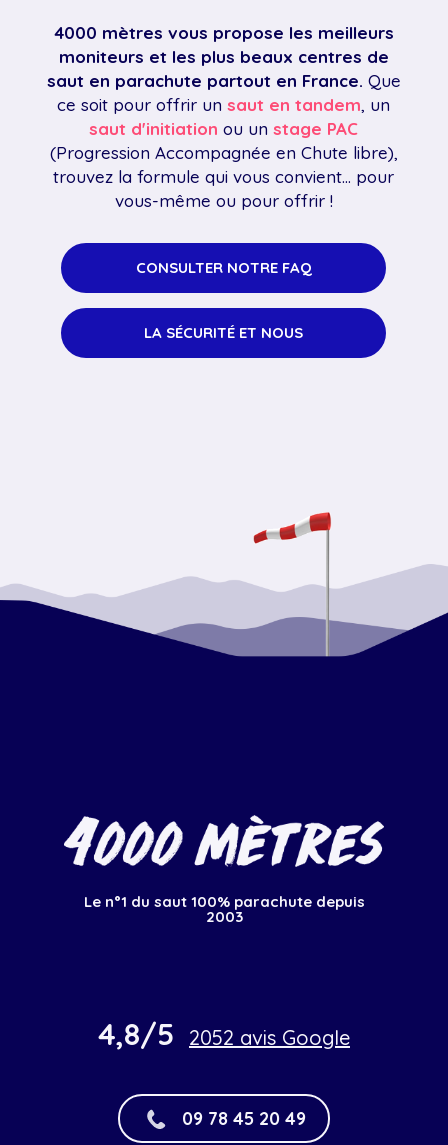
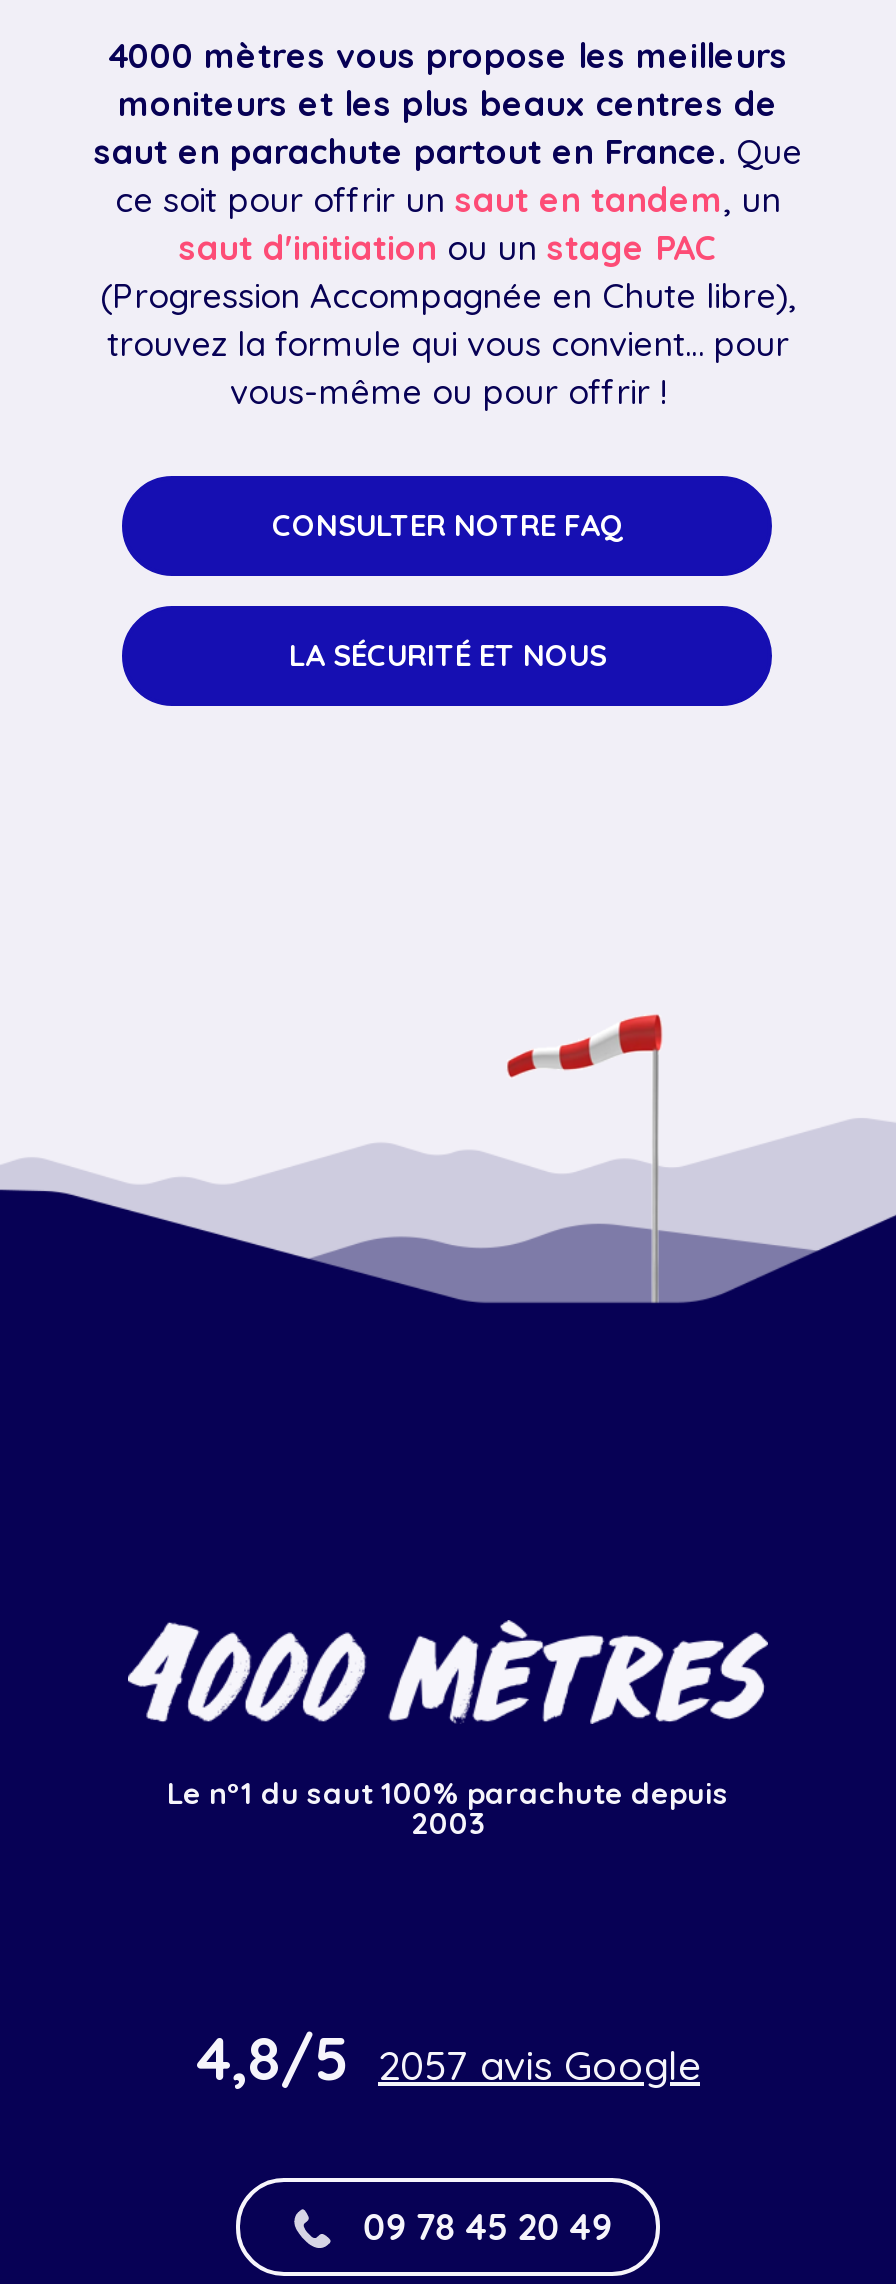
[98,1015,350,1053] 4,8/5 2052 avis Google -> [196,2021,700,2097] 4,8/5 2057 avis Google

